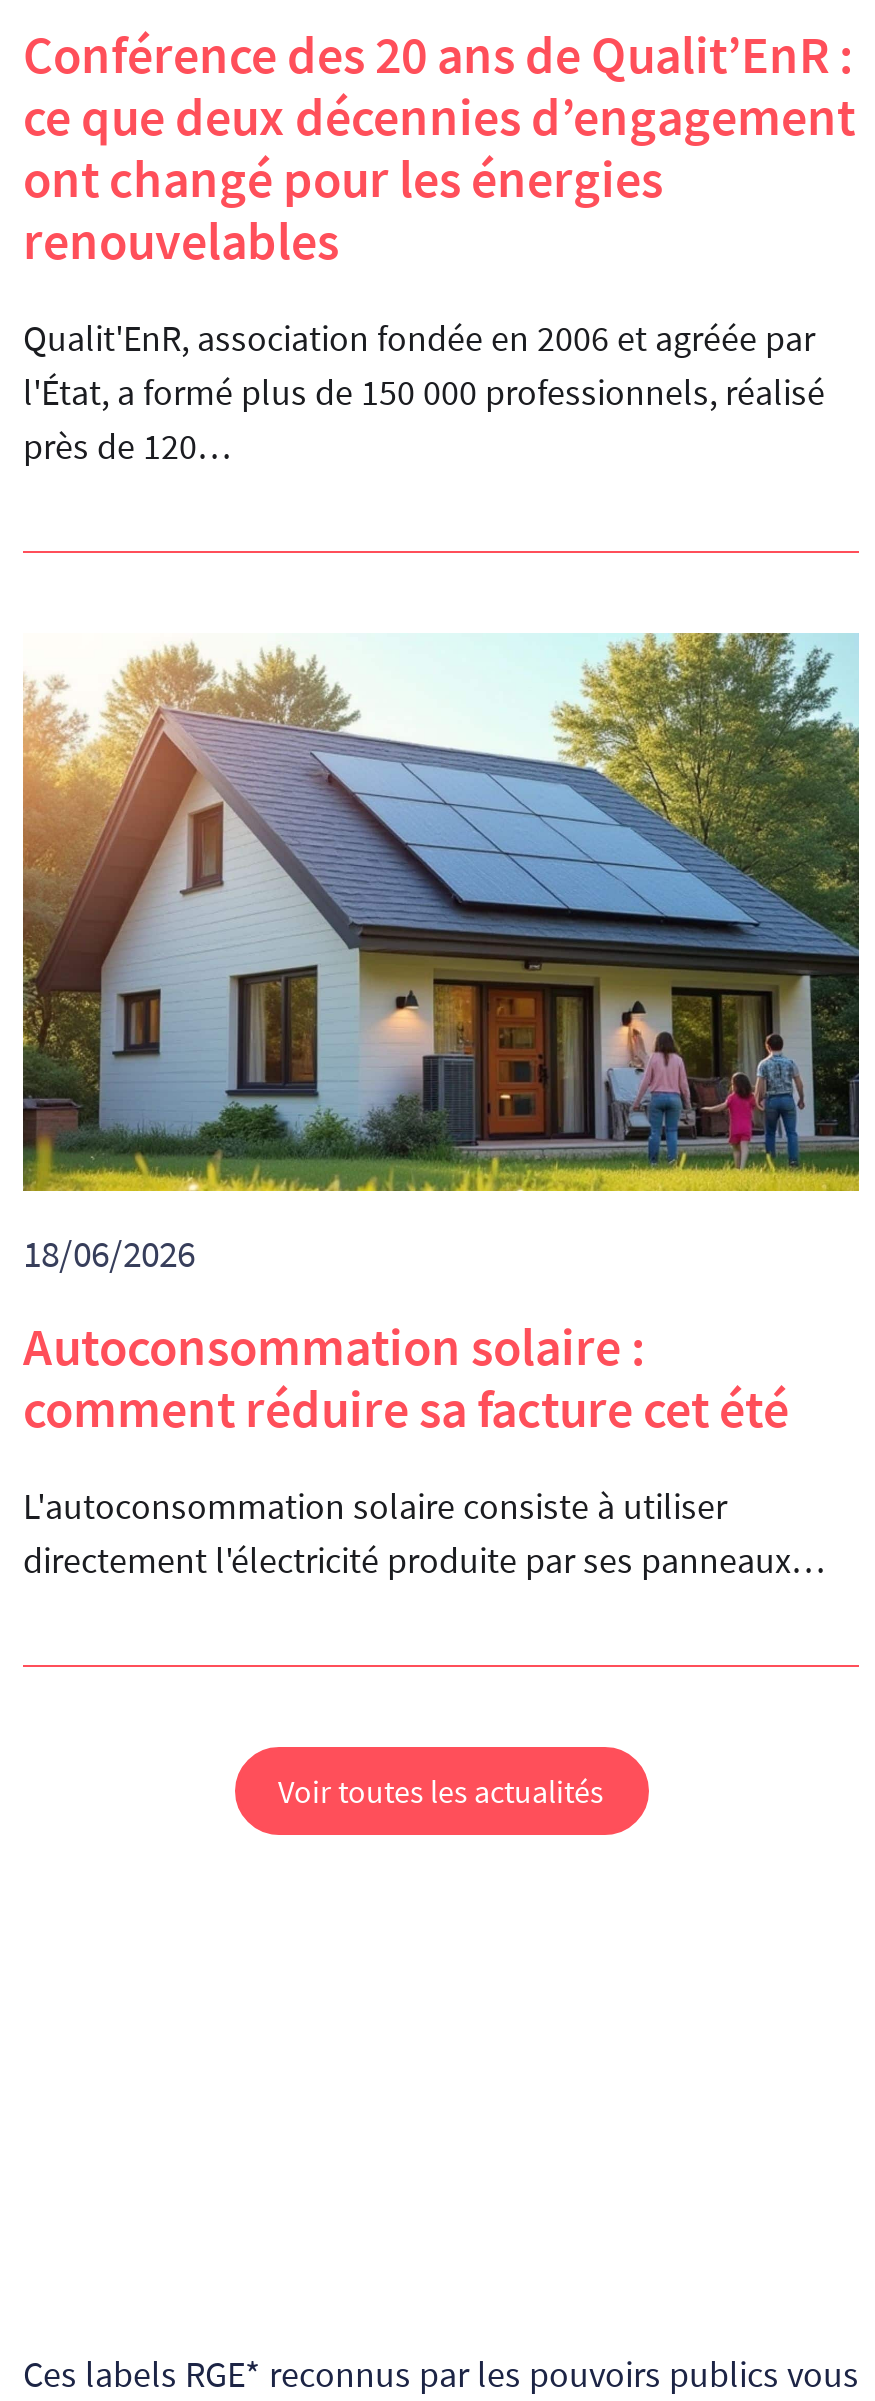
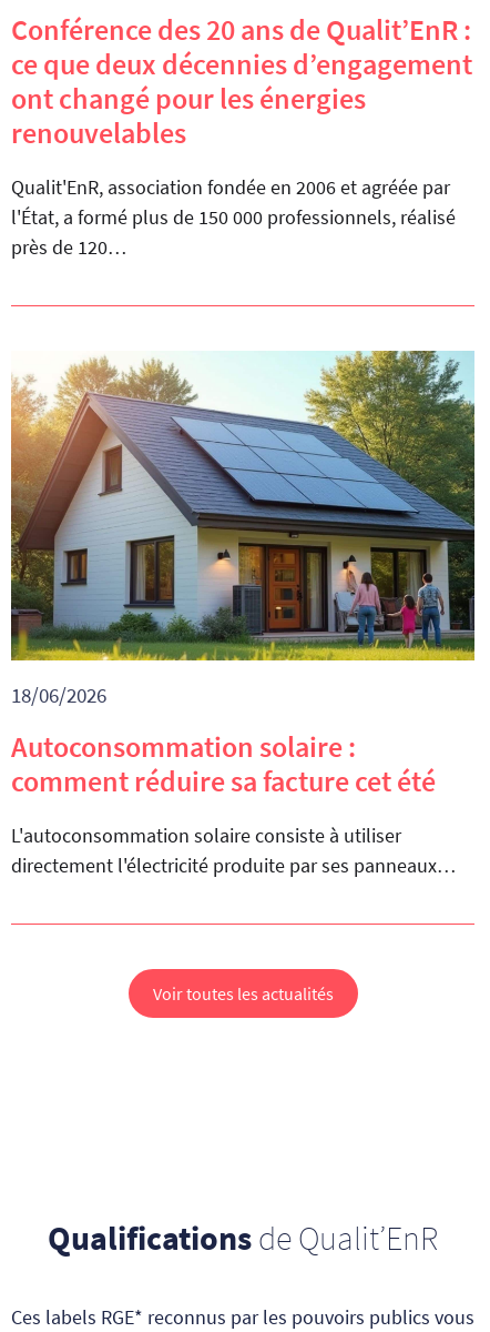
none -> [48,1217,438,1259] Qualifications de Qualit’EnR

